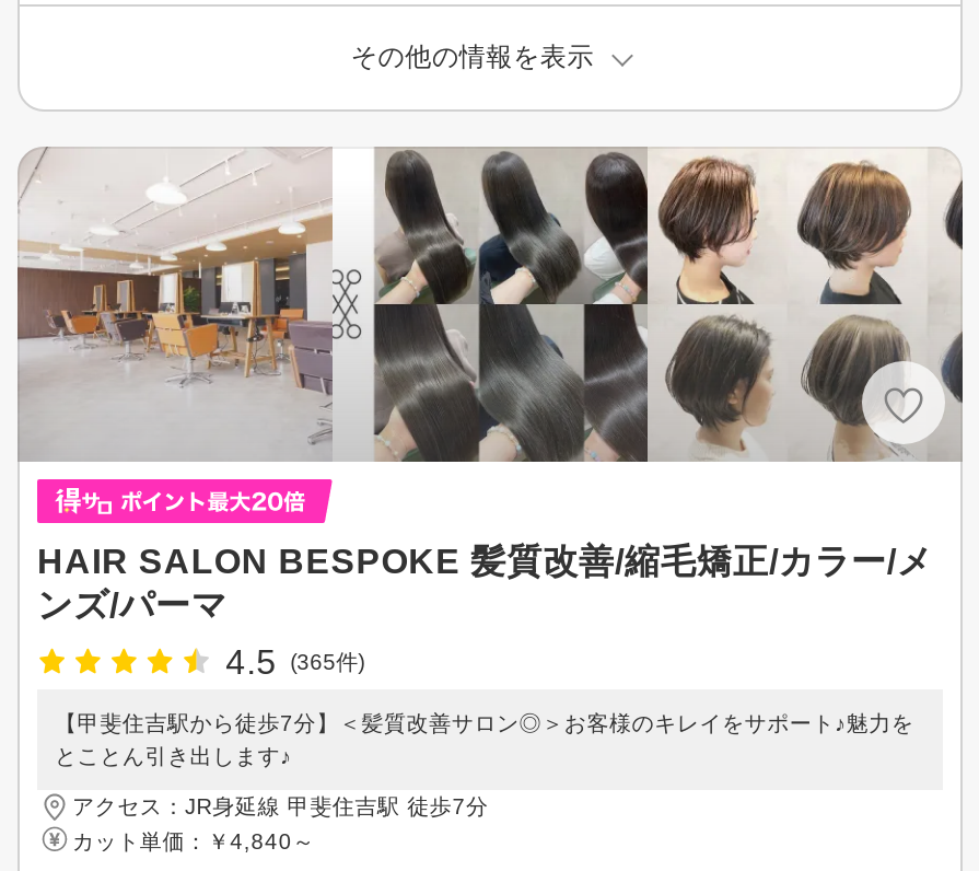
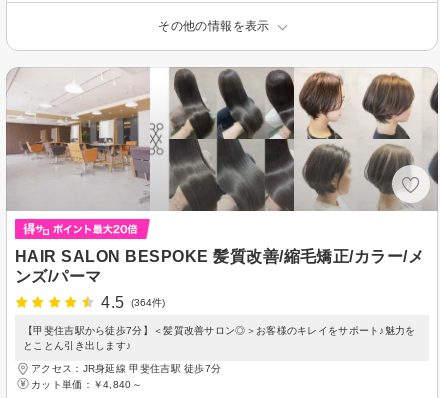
[226,643,364,680] 4.5 (365件) -> [101,294,165,311] 4.5 (364件)

